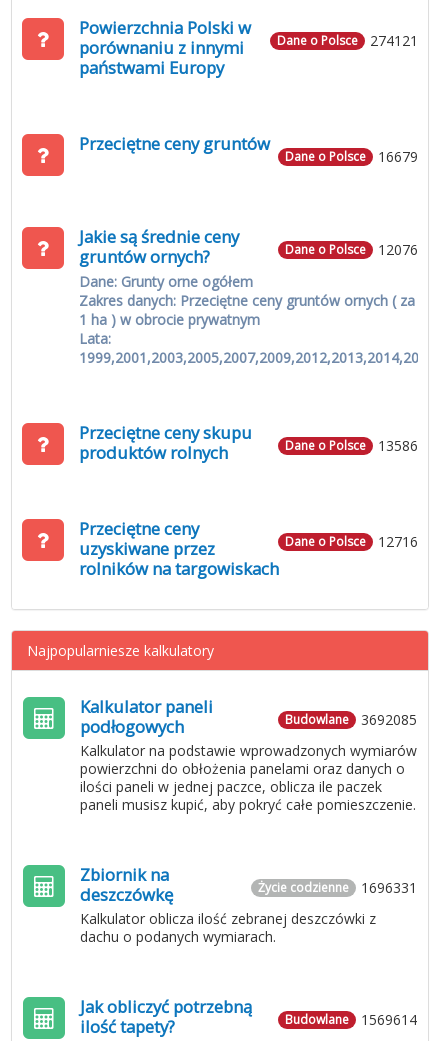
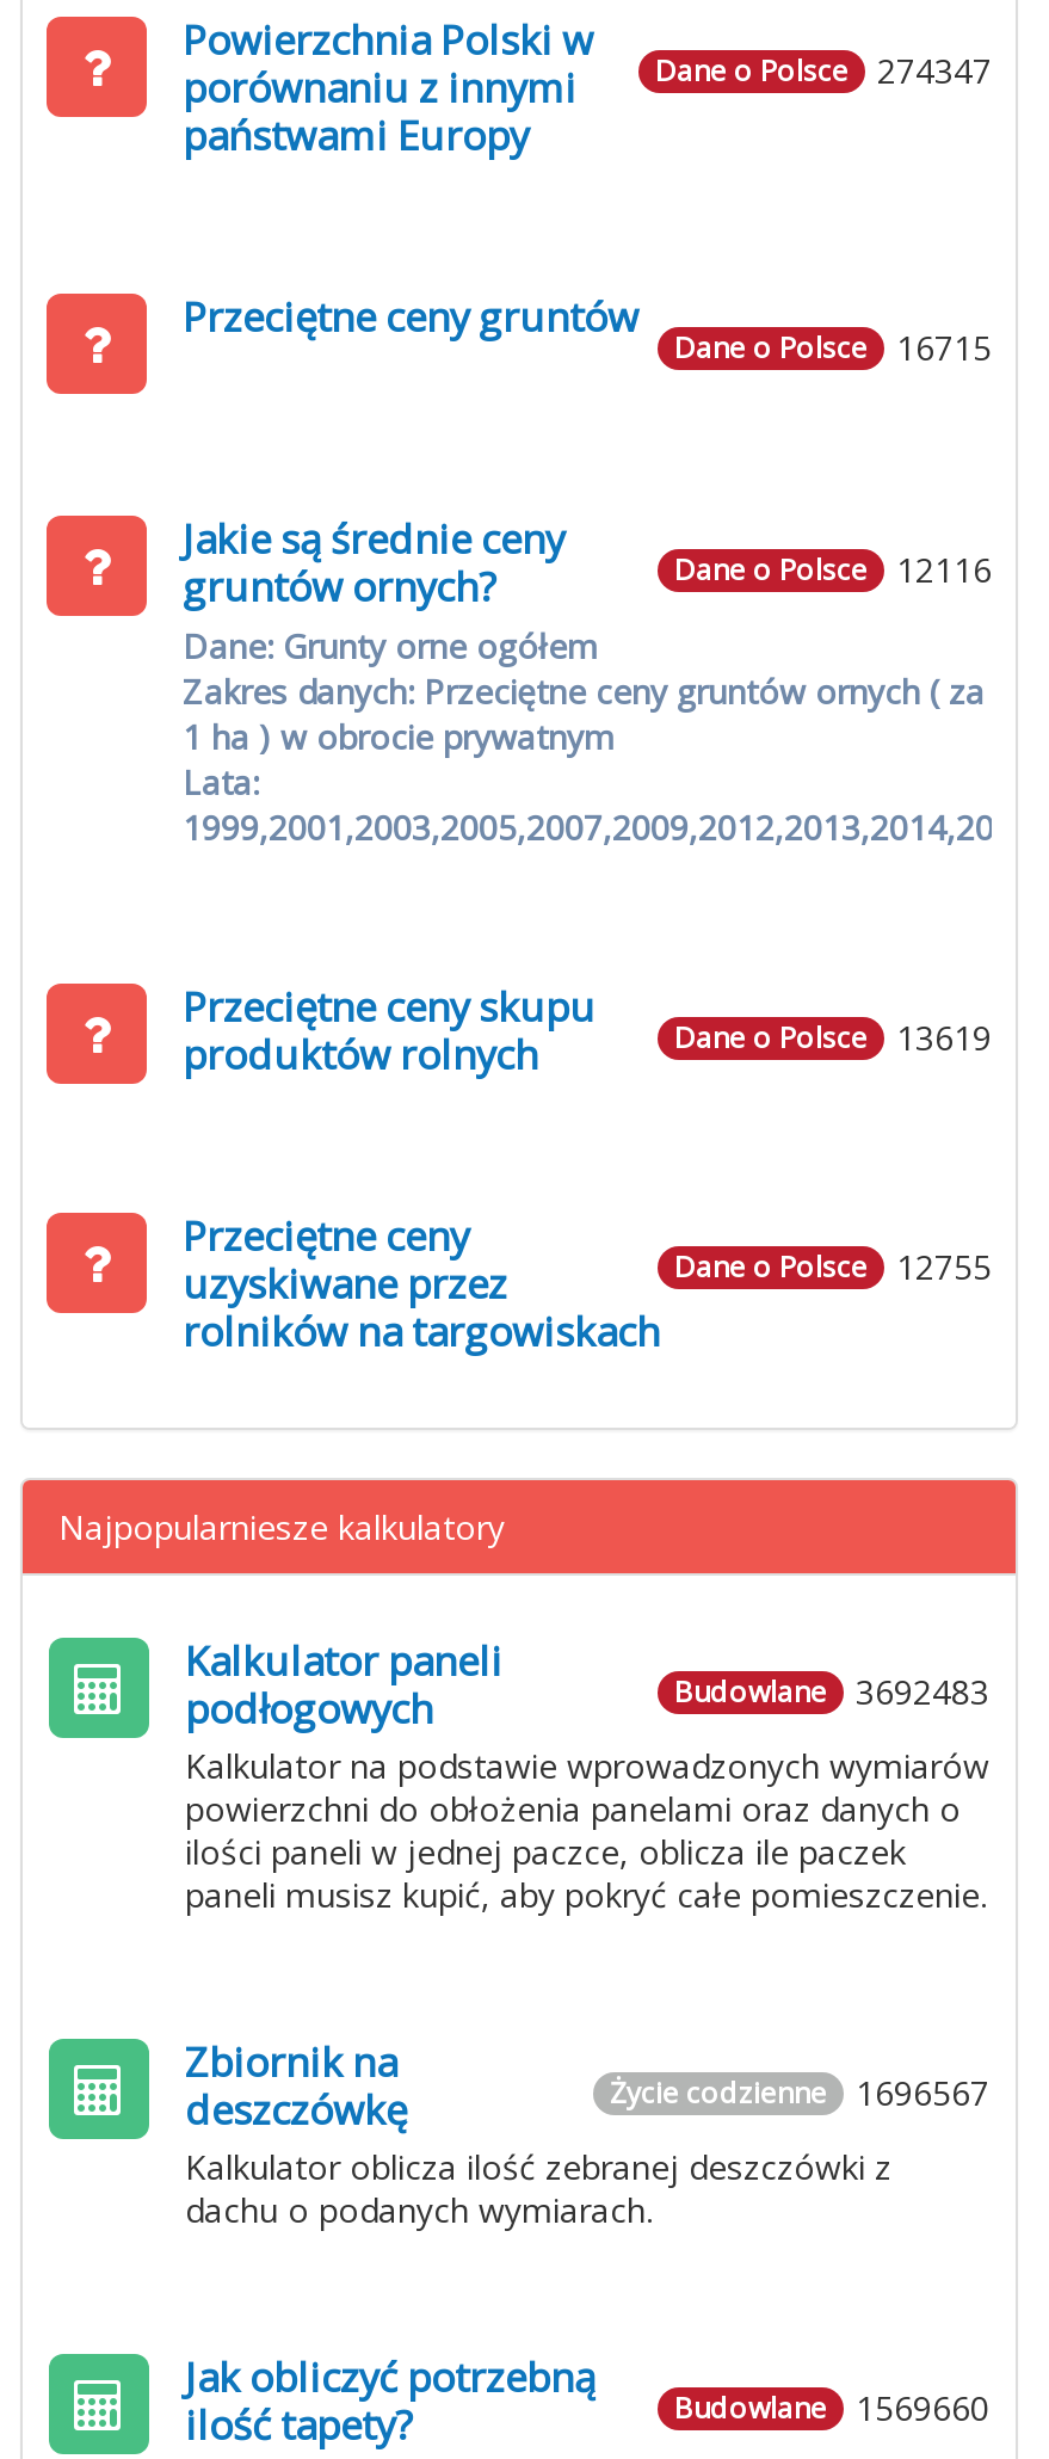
[79,31,418,59] porównaniu z innymi Dane o Polsce 274121 -> [183,48,992,115] porównaniu z innymi Dane o Polsce 274347
[285,147,418,166] Dane o Polsce 16679 -> [674,325,992,370] Dane o Polsce 16715
[285,240,418,259] Dane o Polsce 12076 -> [674,547,992,592] Dane o Polsce 12116
[285,436,418,455] Dane o Polsce 13586 -> [674,1015,992,1060] Dane o Polsce 13619
[285,532,418,551] Dane o Polsce 12716 -> [674,1244,992,1289] Dane o Polsce 12755
[285,710,417,729] Budowlane 3692085 -> [674,1669,989,1714] Budowlane 3692483
[258,878,417,897] Życie codzienne 1696331 -> [610,2070,989,2115] Życie codzienne 1696567
[285,1010,417,1029] Budowlane 1569614 -> [674,2385,989,2430] Budowlane 1569660

